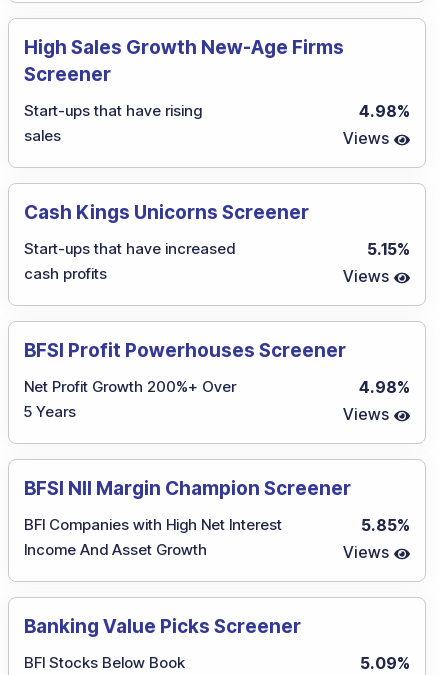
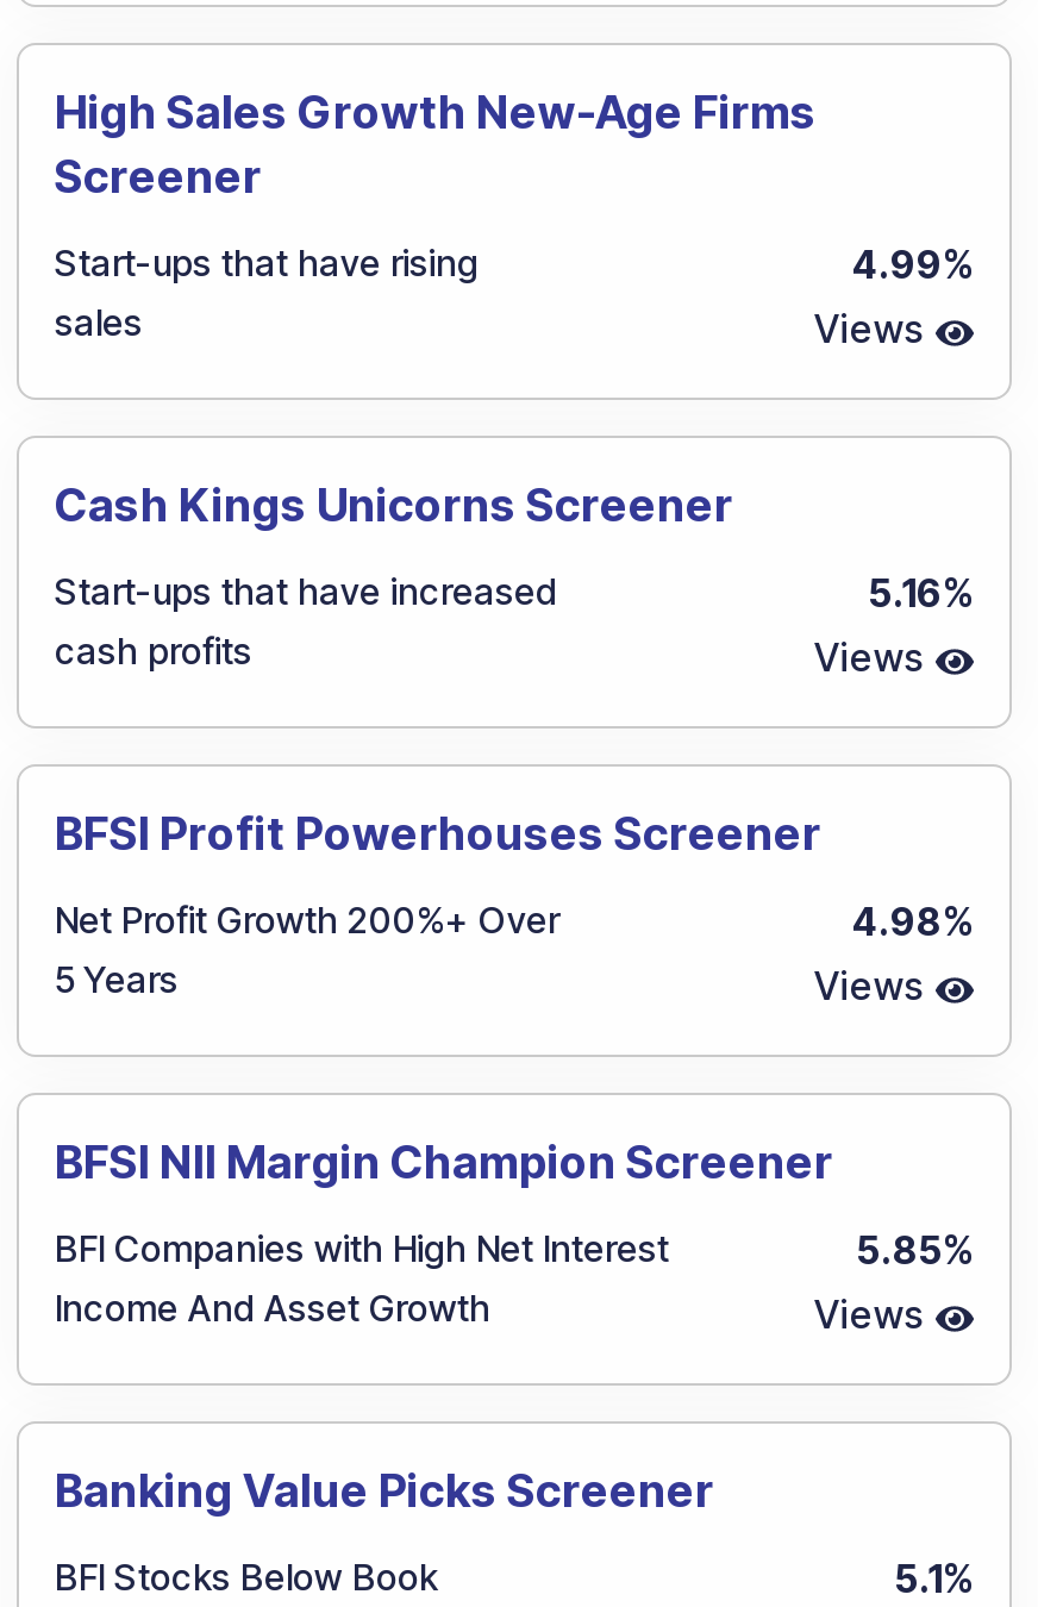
[359,101,410,121] 4.98% -> [852,240,974,288] 4.99%
[367,239,410,259] 5.15% -> [869,569,974,617] 5.16%
[360,653,410,673] 5.09% -> [895,1555,974,1602] 5.1%

